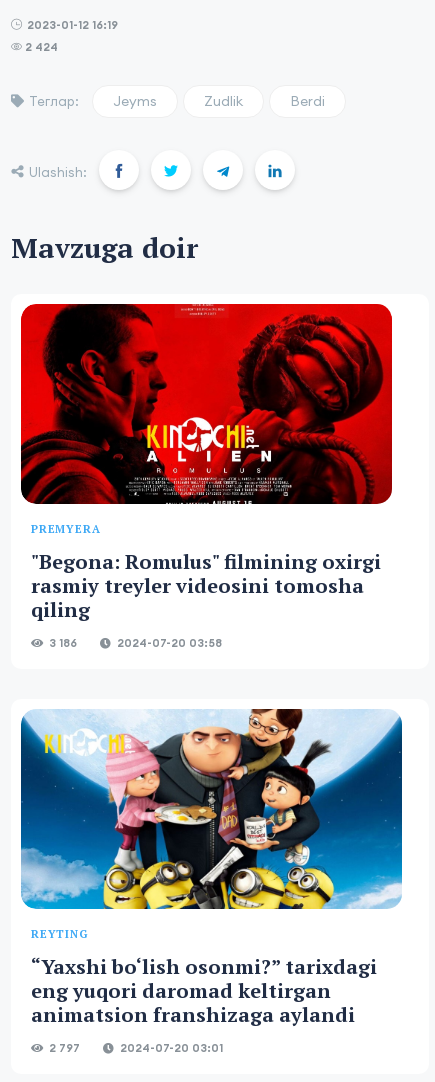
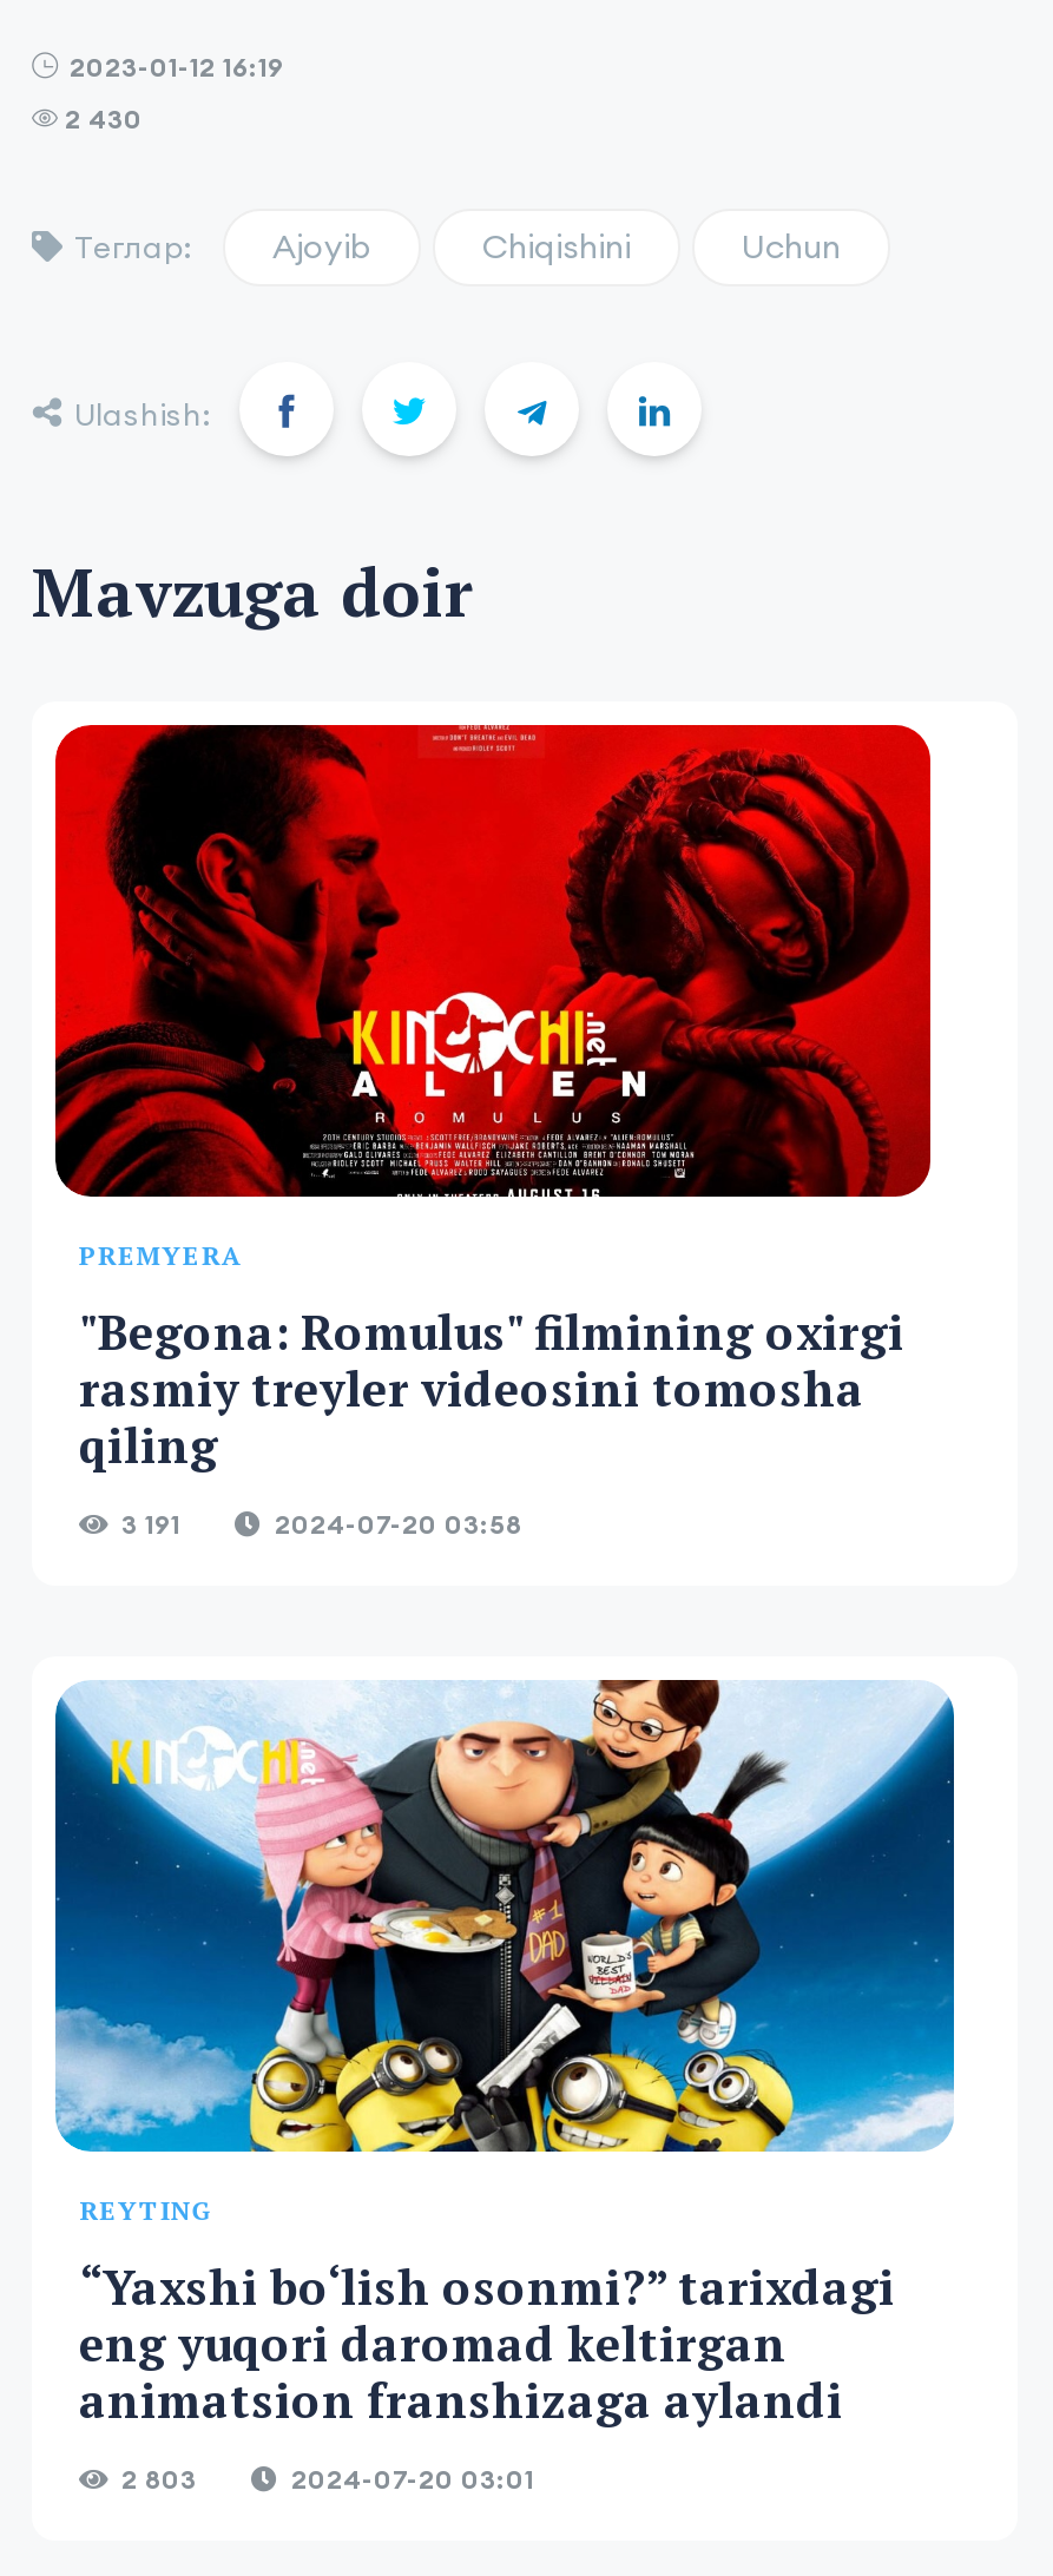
[25,40,58,54] 2 424 -> [65,103,143,136] 2 430
[113,92,325,110] Jeyms | Zudlik | Berdi -> [272,225,841,268] Ajoyib | Chiqishini | Uchun
[46,636,77,650] 3 186 -> [114,1508,180,1541] 3 191
[46,1041,80,1055] 2 797 -> [114,2463,197,2496] 2 803

